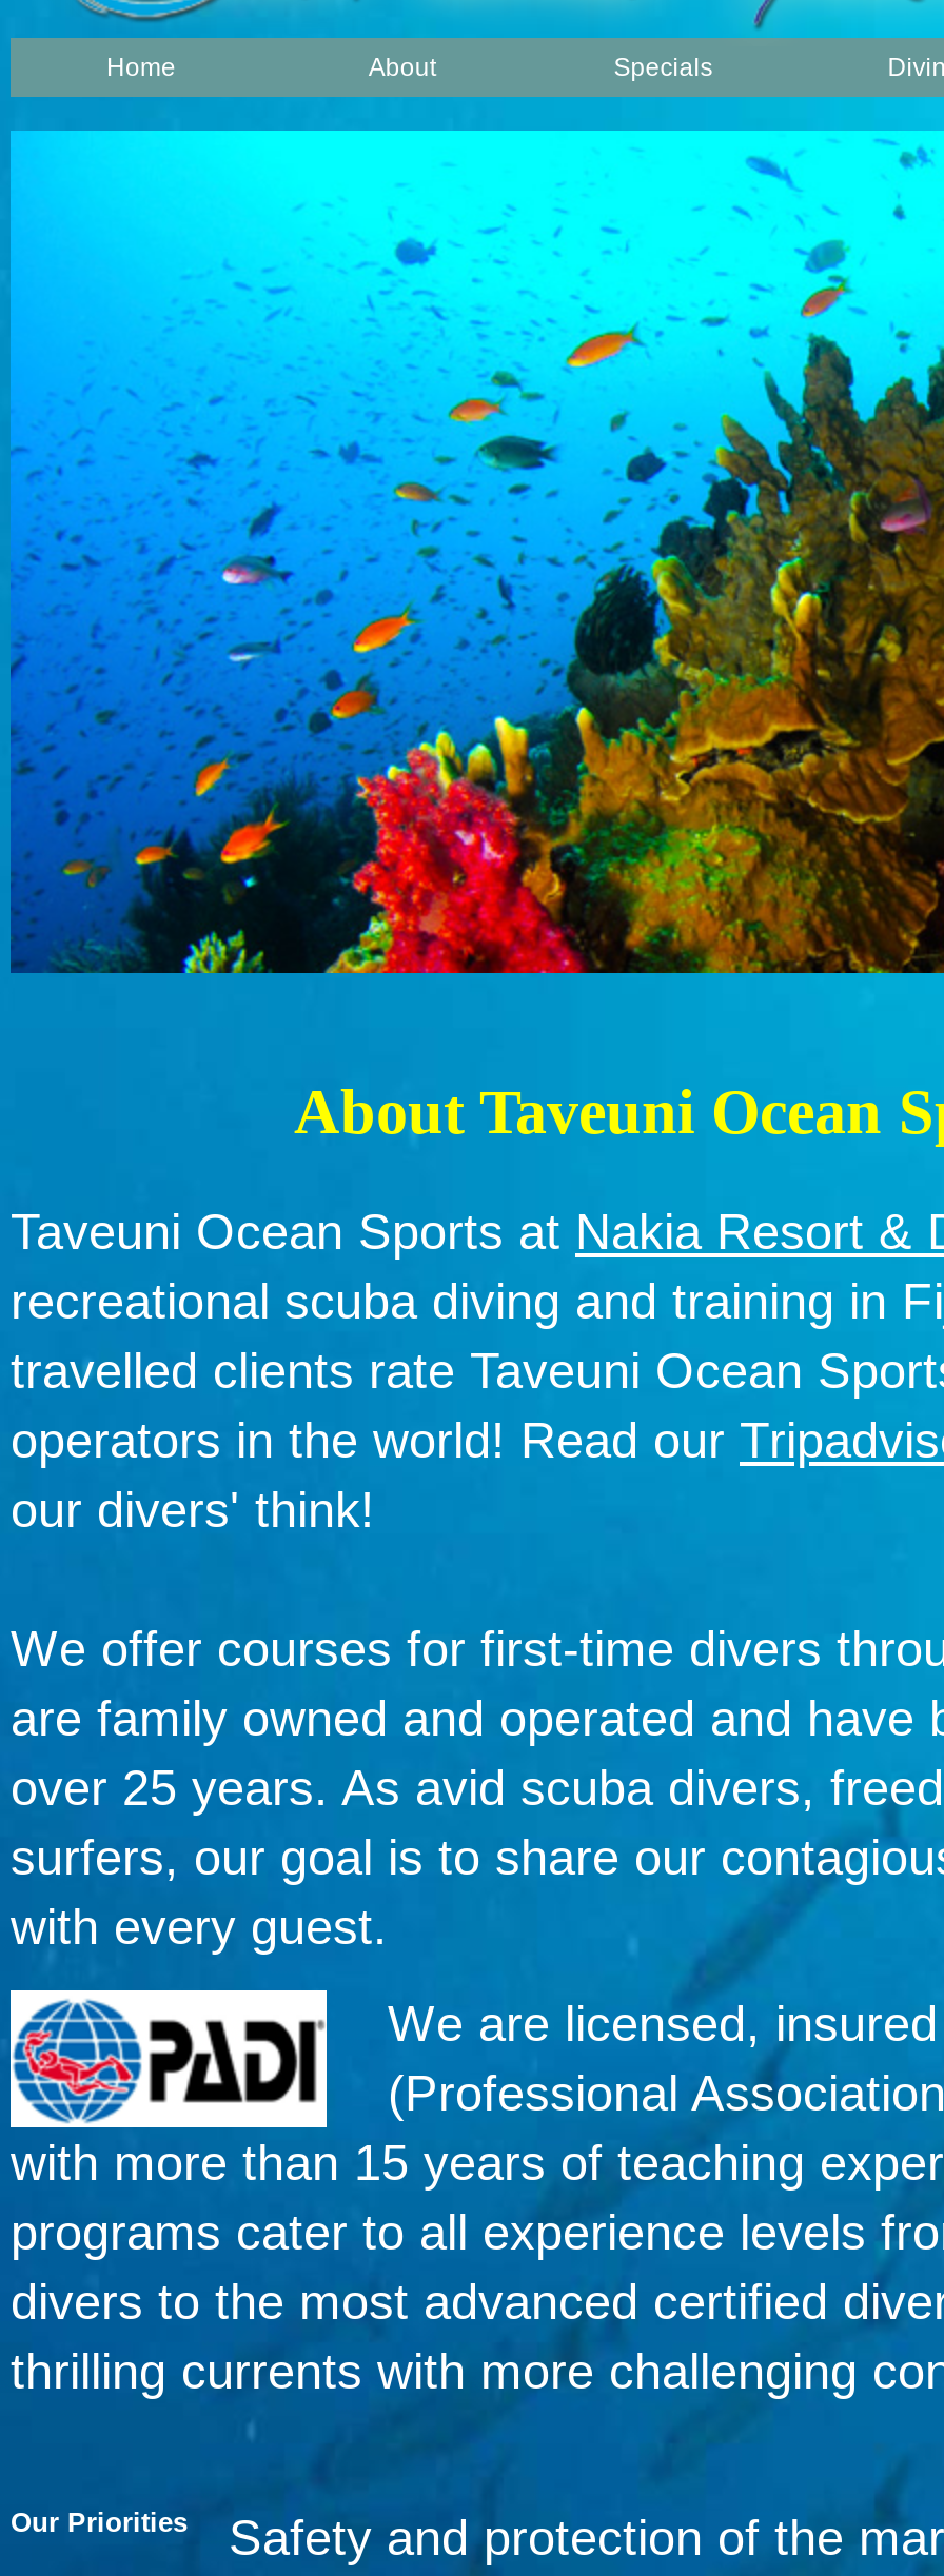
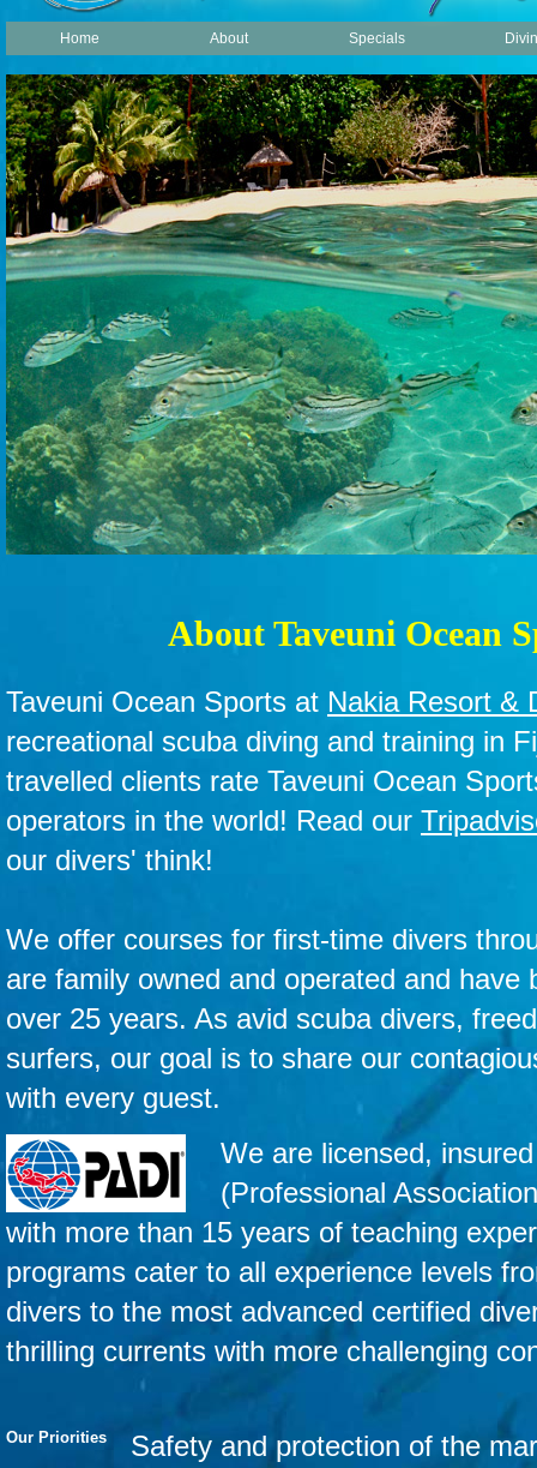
[11,128,938,975] [image] -> [5,73,533,556] [image]

